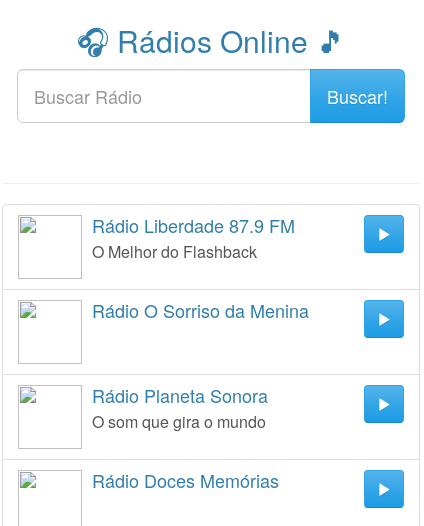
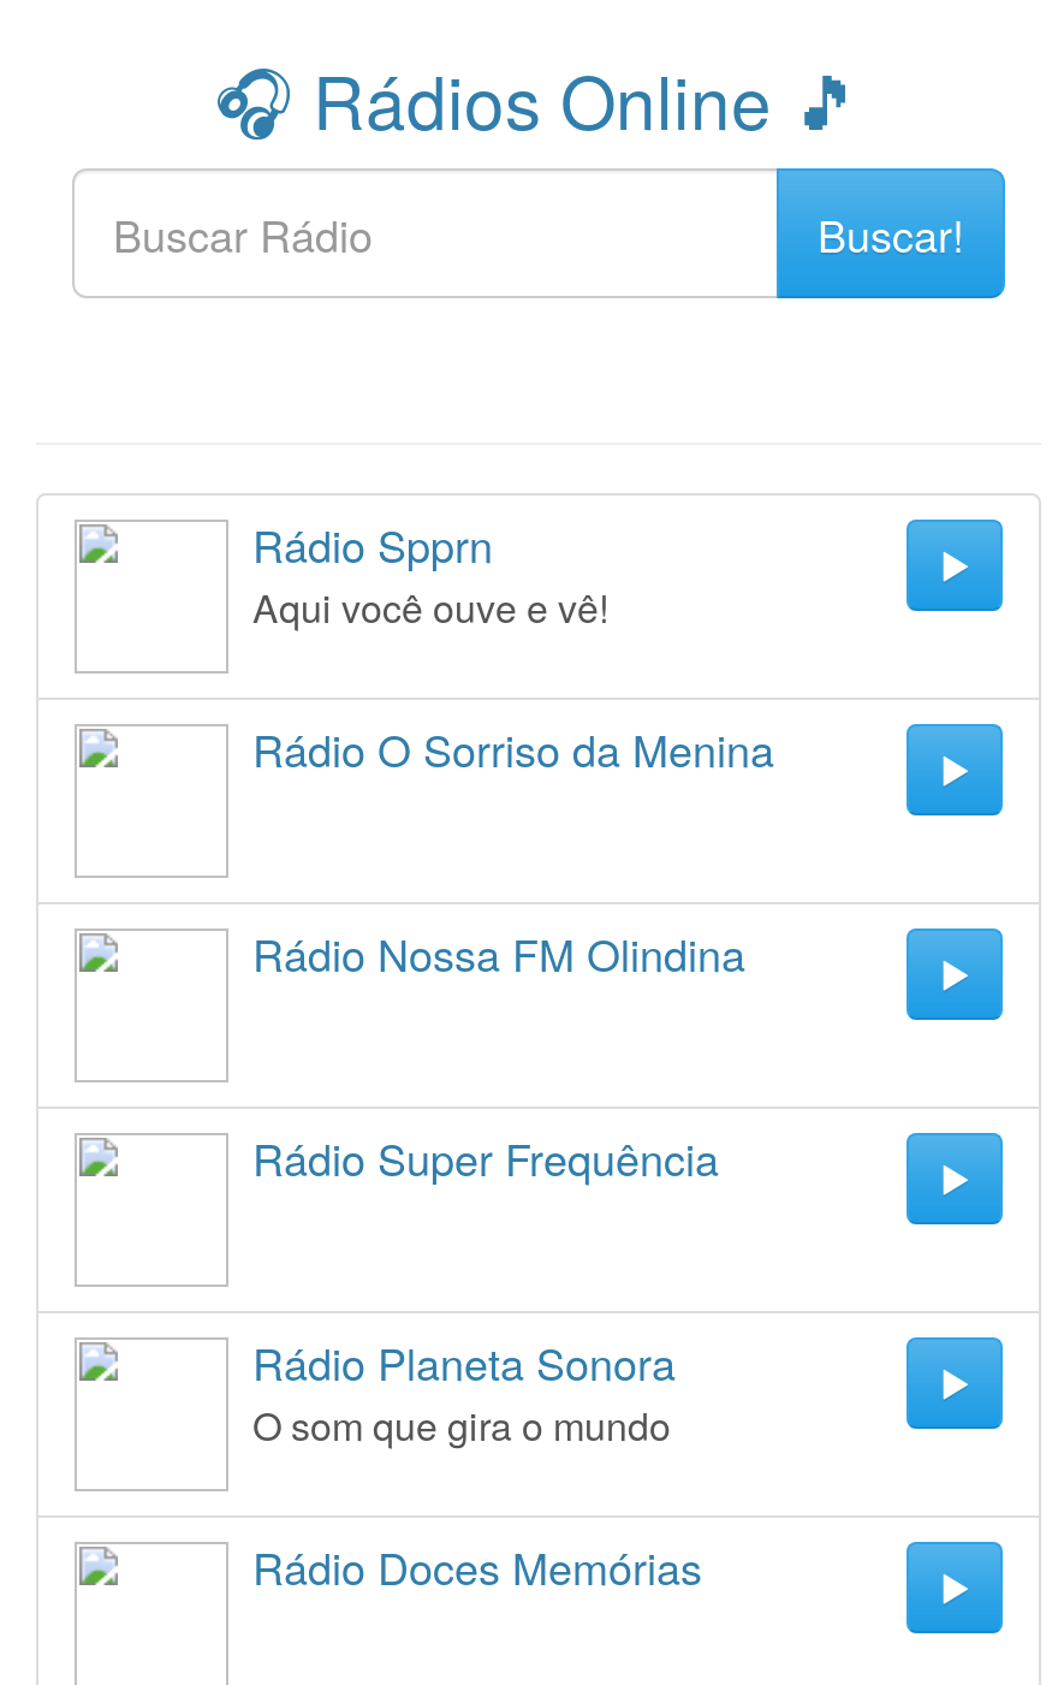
[92,212,295,263] Rádio Liberdade 87.9 FM | O Melhor do Flashback -> [252,512,608,635] Rádio Spprn | Aqui você ouve e vê!
none -> [252,921,745,1188] Rádio Nossa FM Olindina | Rádio Super Frequência

